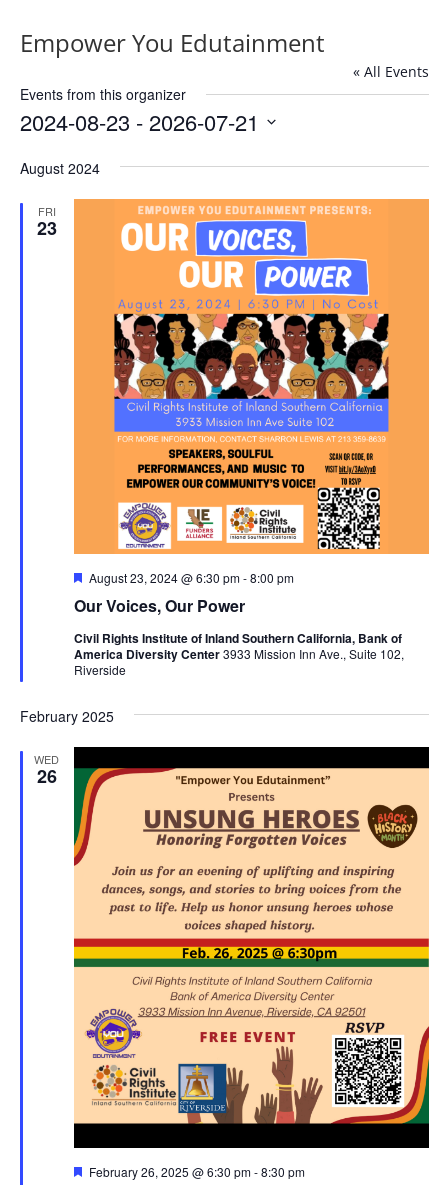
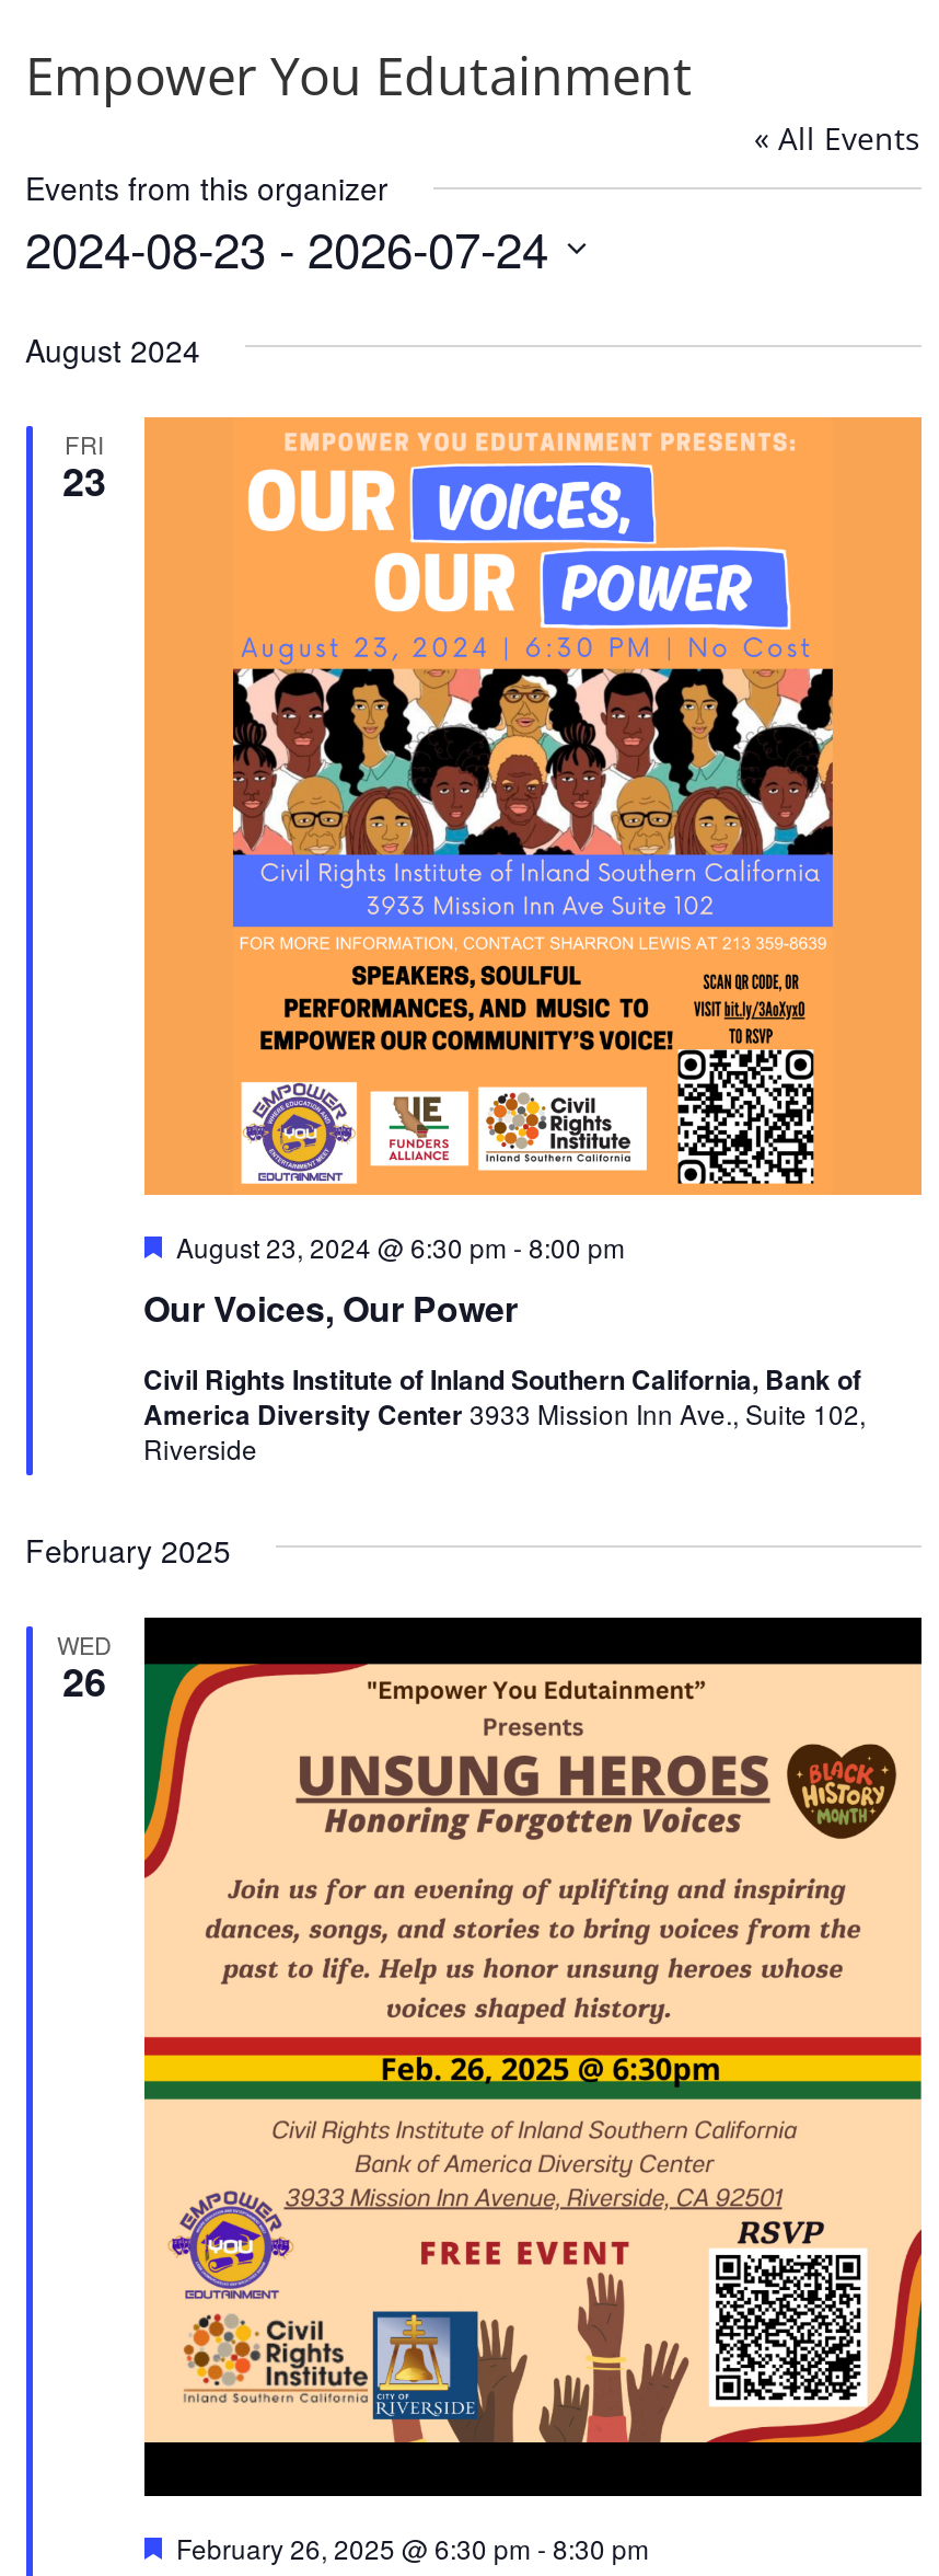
[19,106,258,137] 2024-08-23 - 2026-07-21 -> [25,214,548,281] 2024-08-23 - 2026-07-24

